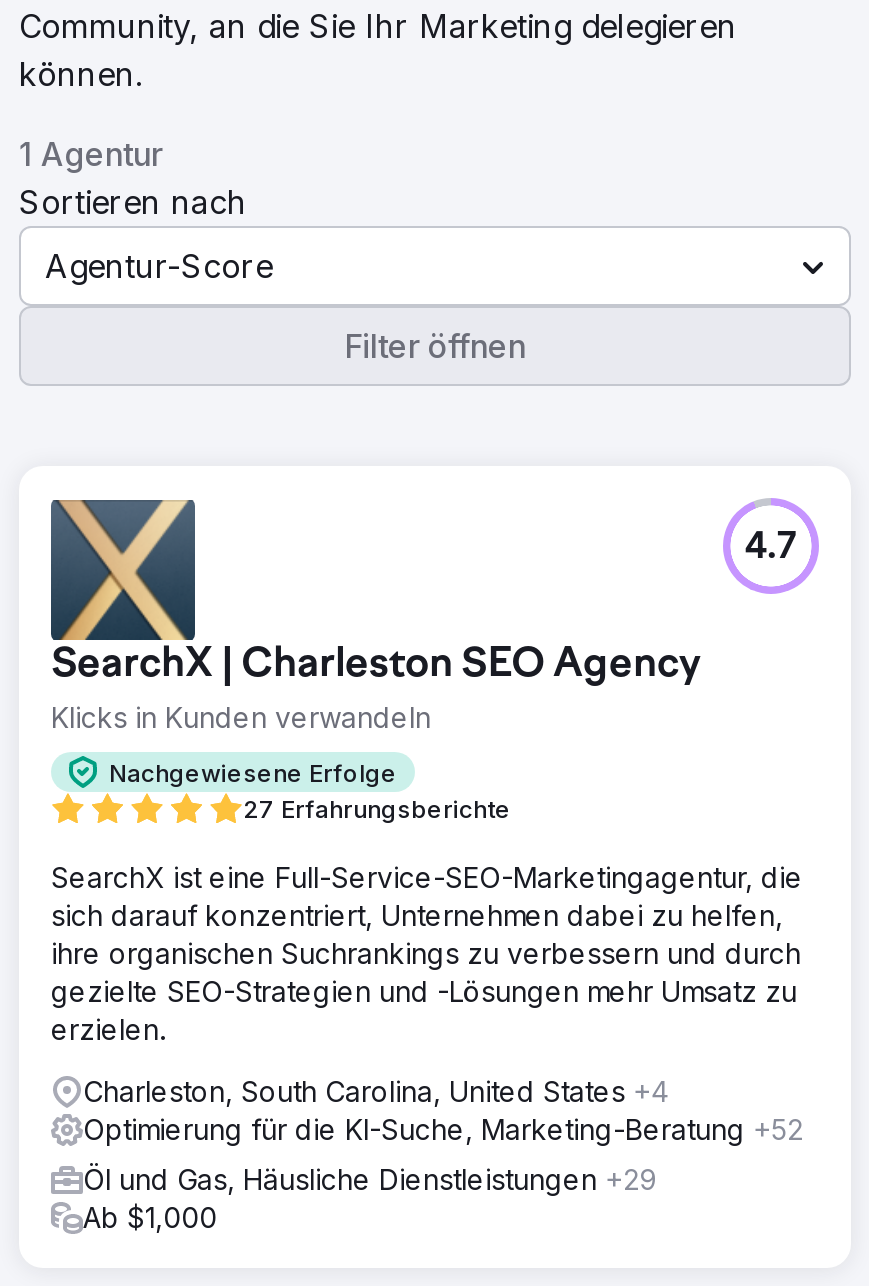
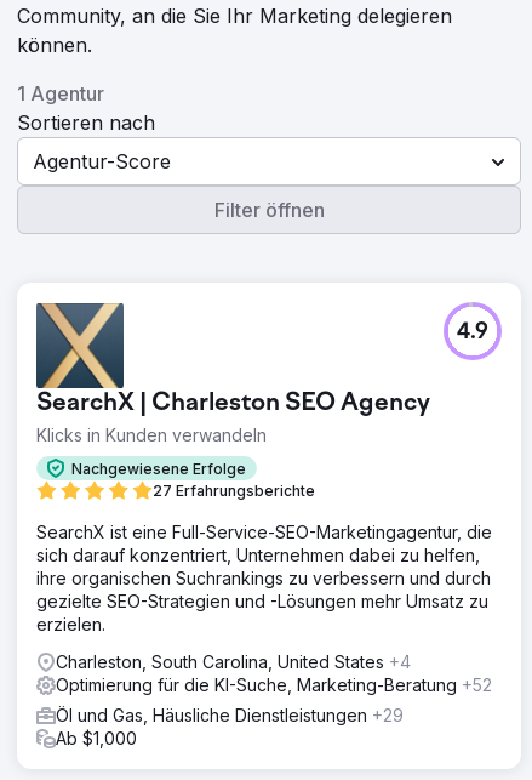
[745,530,797,568] 4.7 -> [457,321,488,345] 4.9

